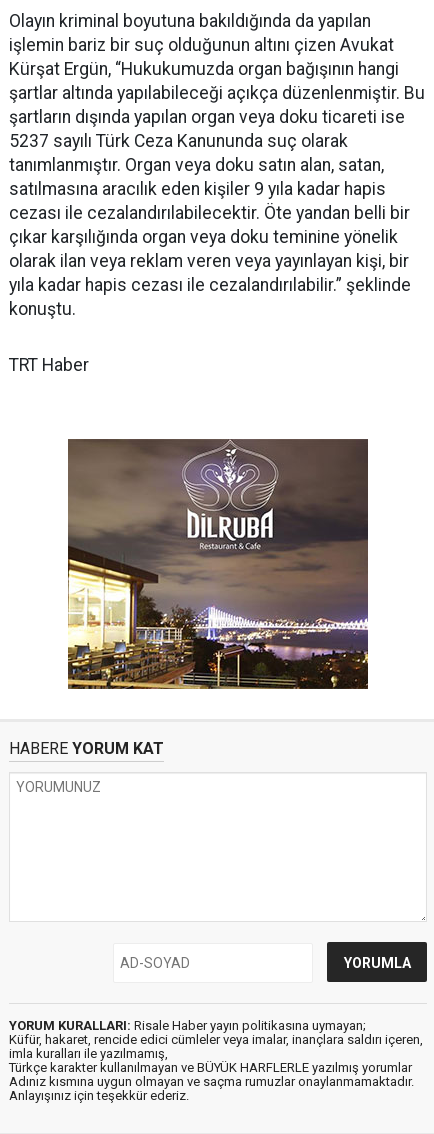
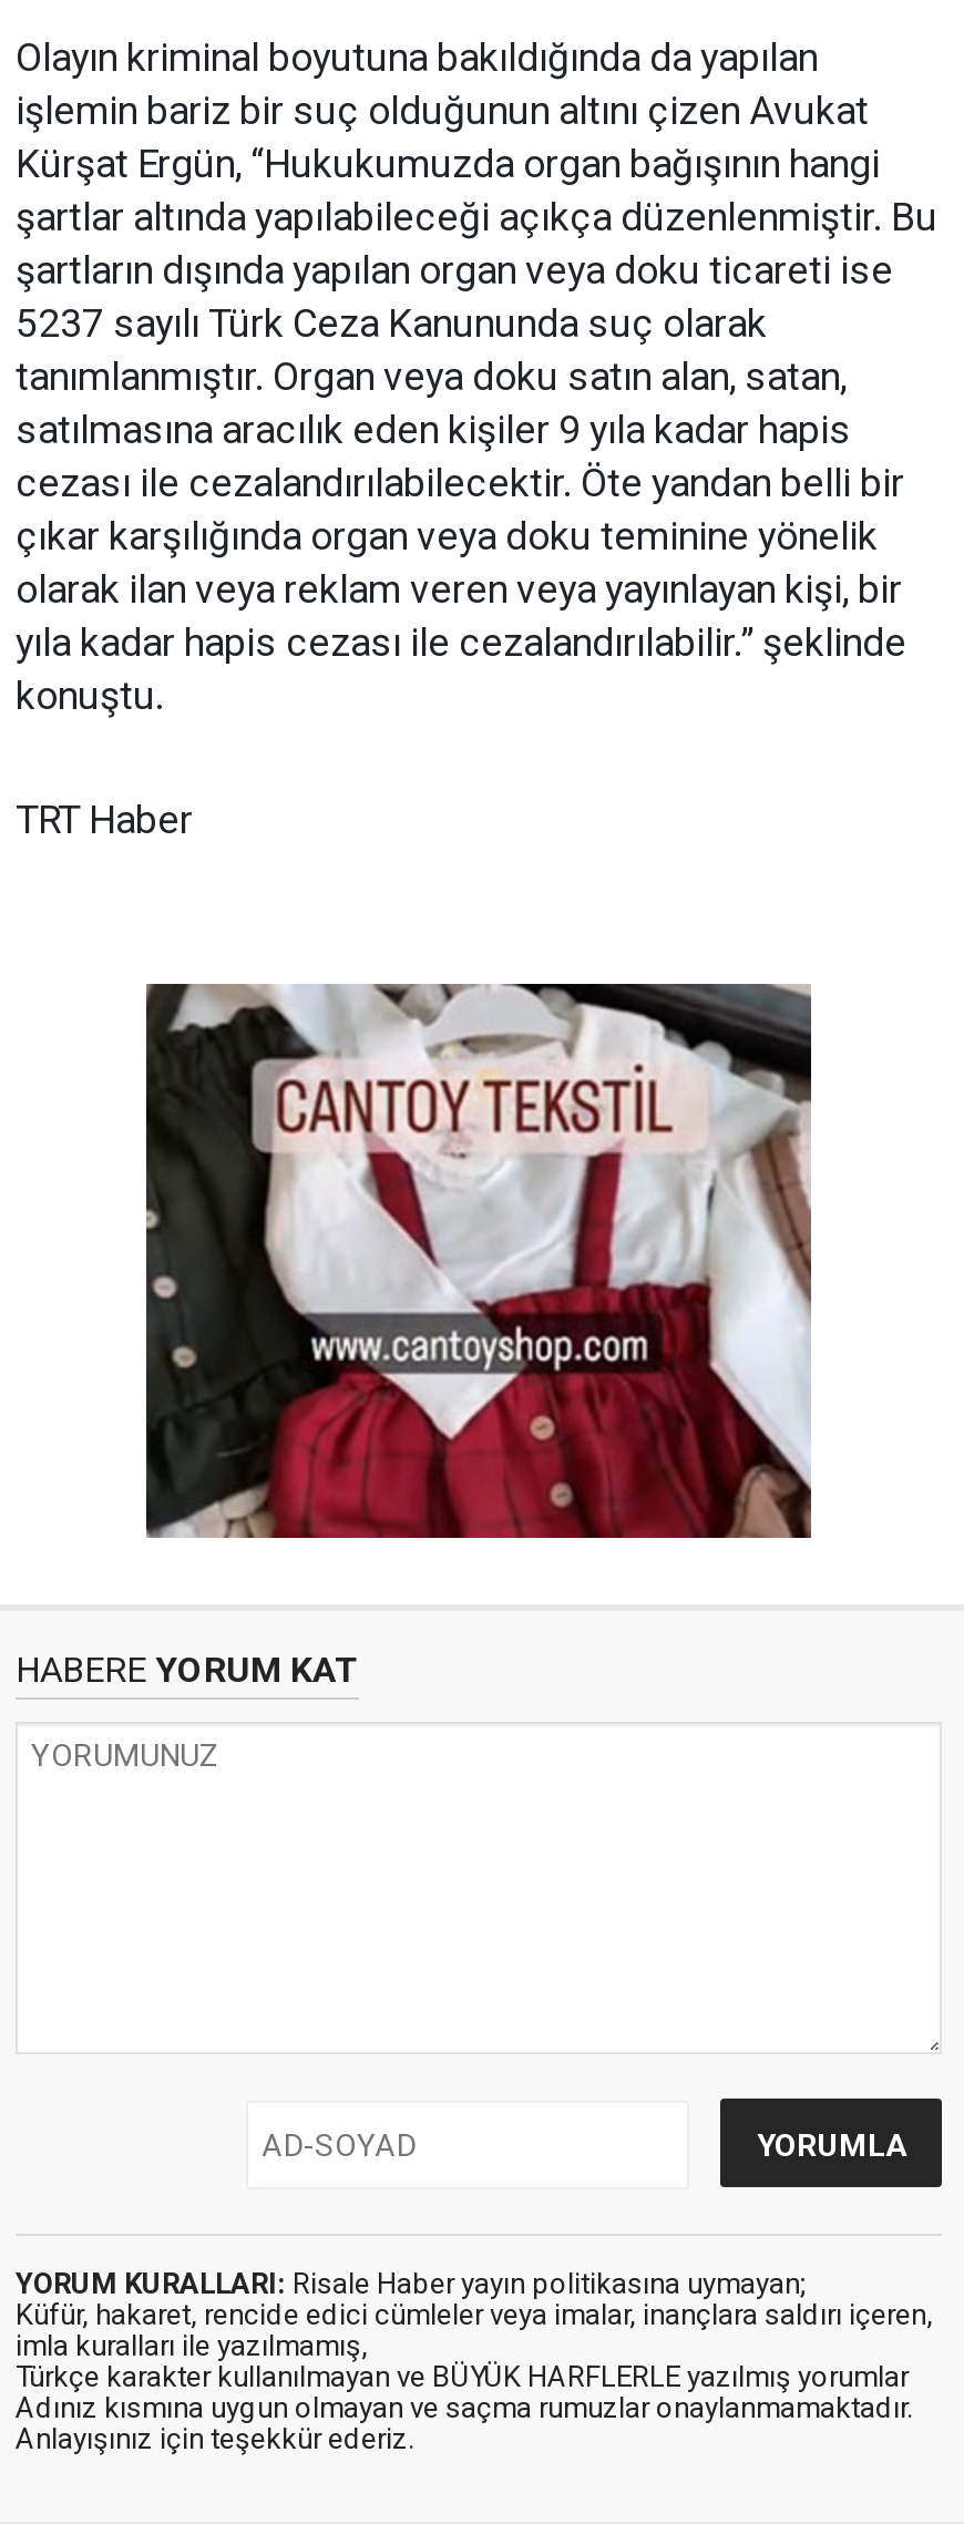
[67,438,369,690] [image] -> [144,982,813,1540] [image]

